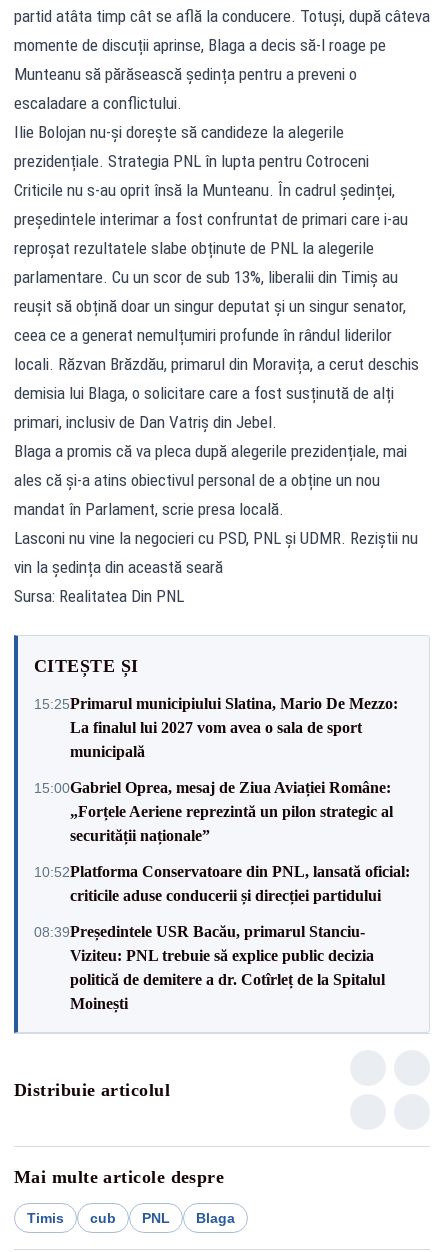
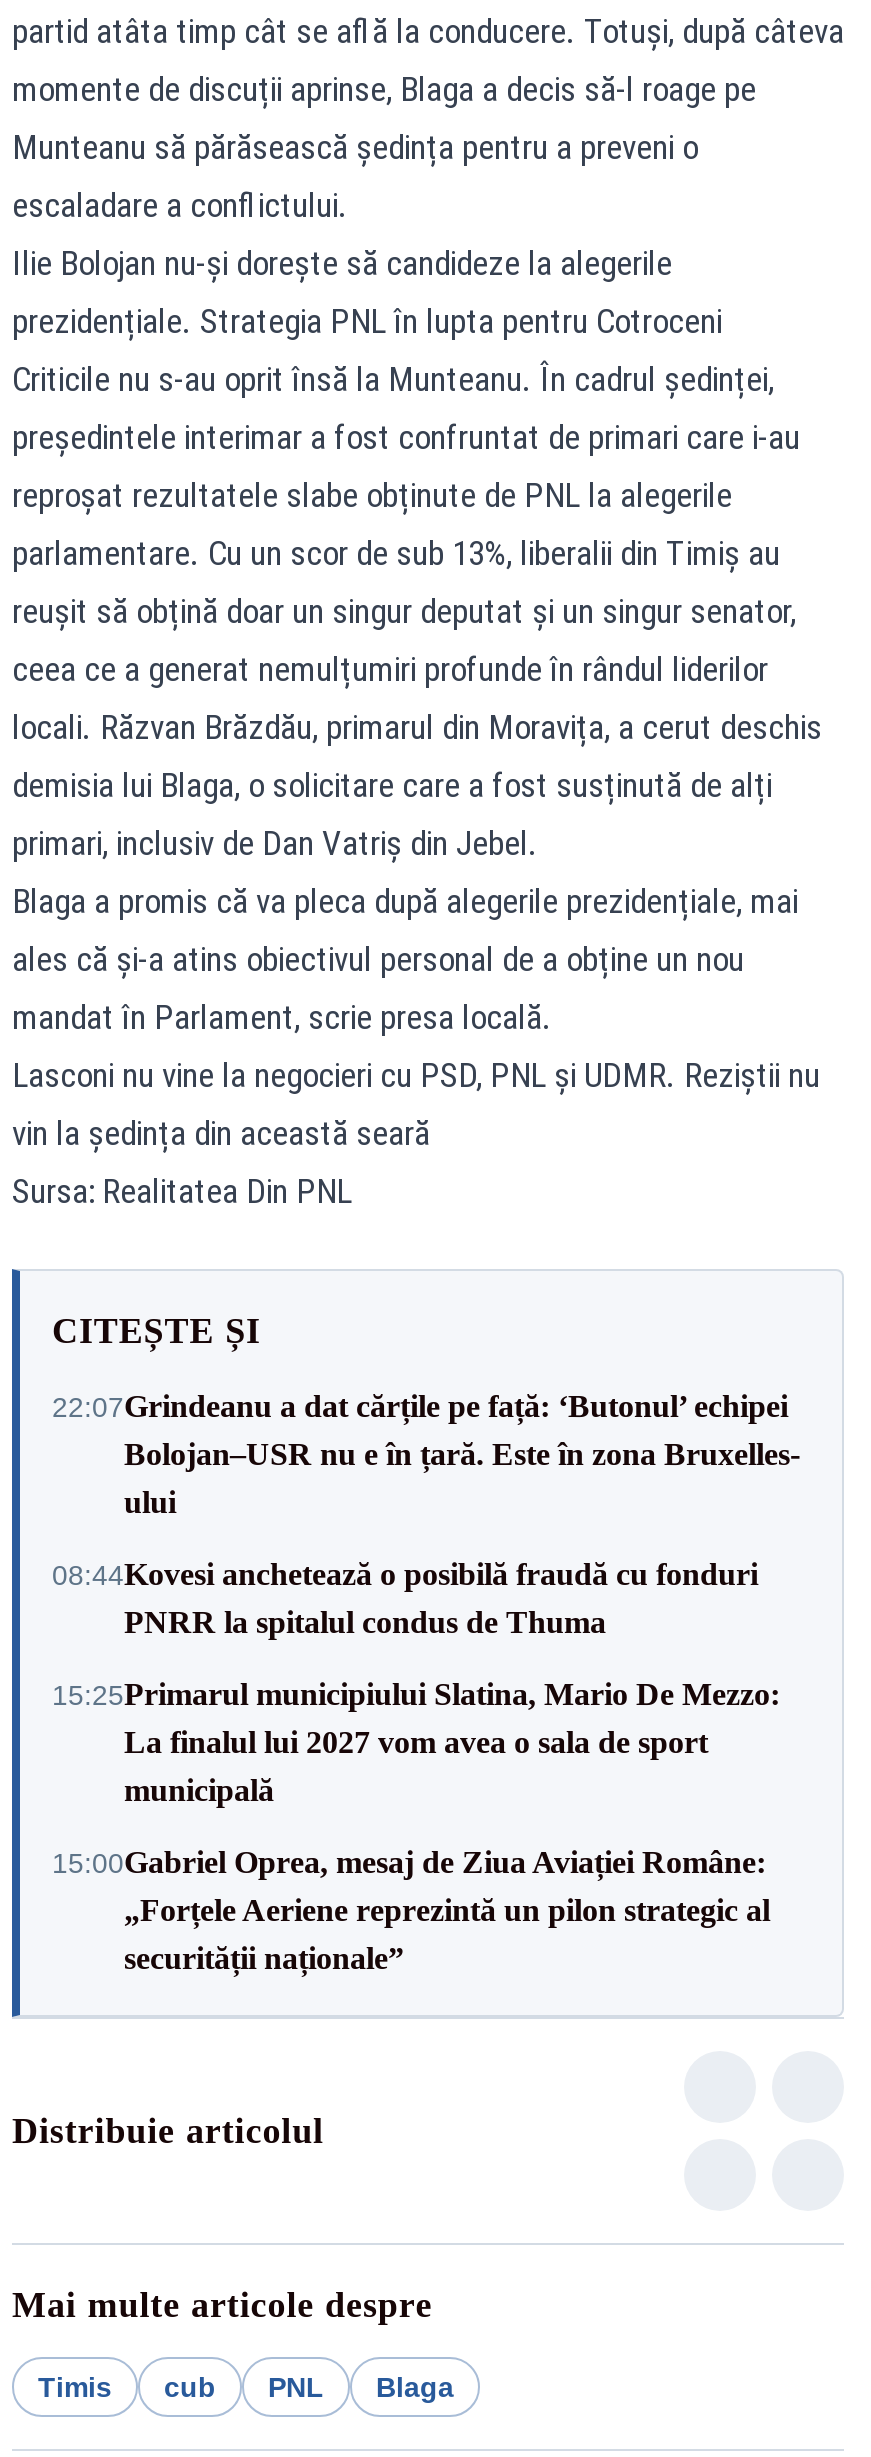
none -> [52,1389,800,1639] 22:07Grindeanu a dat cărțile pe față: ‘Butonul’ echipei | Bolojan–USR nu e în țară. Este în zona Bruxelles- | ului | 08:44Kovesi anchetează o posibilă fraudă cu fonduri | PNRR la spitalul condus de Thuma
moved [34,694,398,843] -> [52,1677,780,1975]: 15:25Primarul municipiului Slatina, Mario De Mezzo: | La finalul lui 2027 vom avea o sala de sport | municipală | 15:00Gabriel Oprea, mesaj de Ziua Aviației Române: | „Forțele Aeriene reprezintă un pilon strategic al | securității naționale”
[34,862,410,1011] 10:52Platforma Conservatoare din PNL, lansată oficial: | criticile aduse conducerii și direcției partidului | 08:39Președintele USR Bacău, primarul Stanciu- | Viziteu: PNL trebuie să explice public decizia | politică de demitere a dr. Cotîrleț de la Spitalul | Moinești -> none

